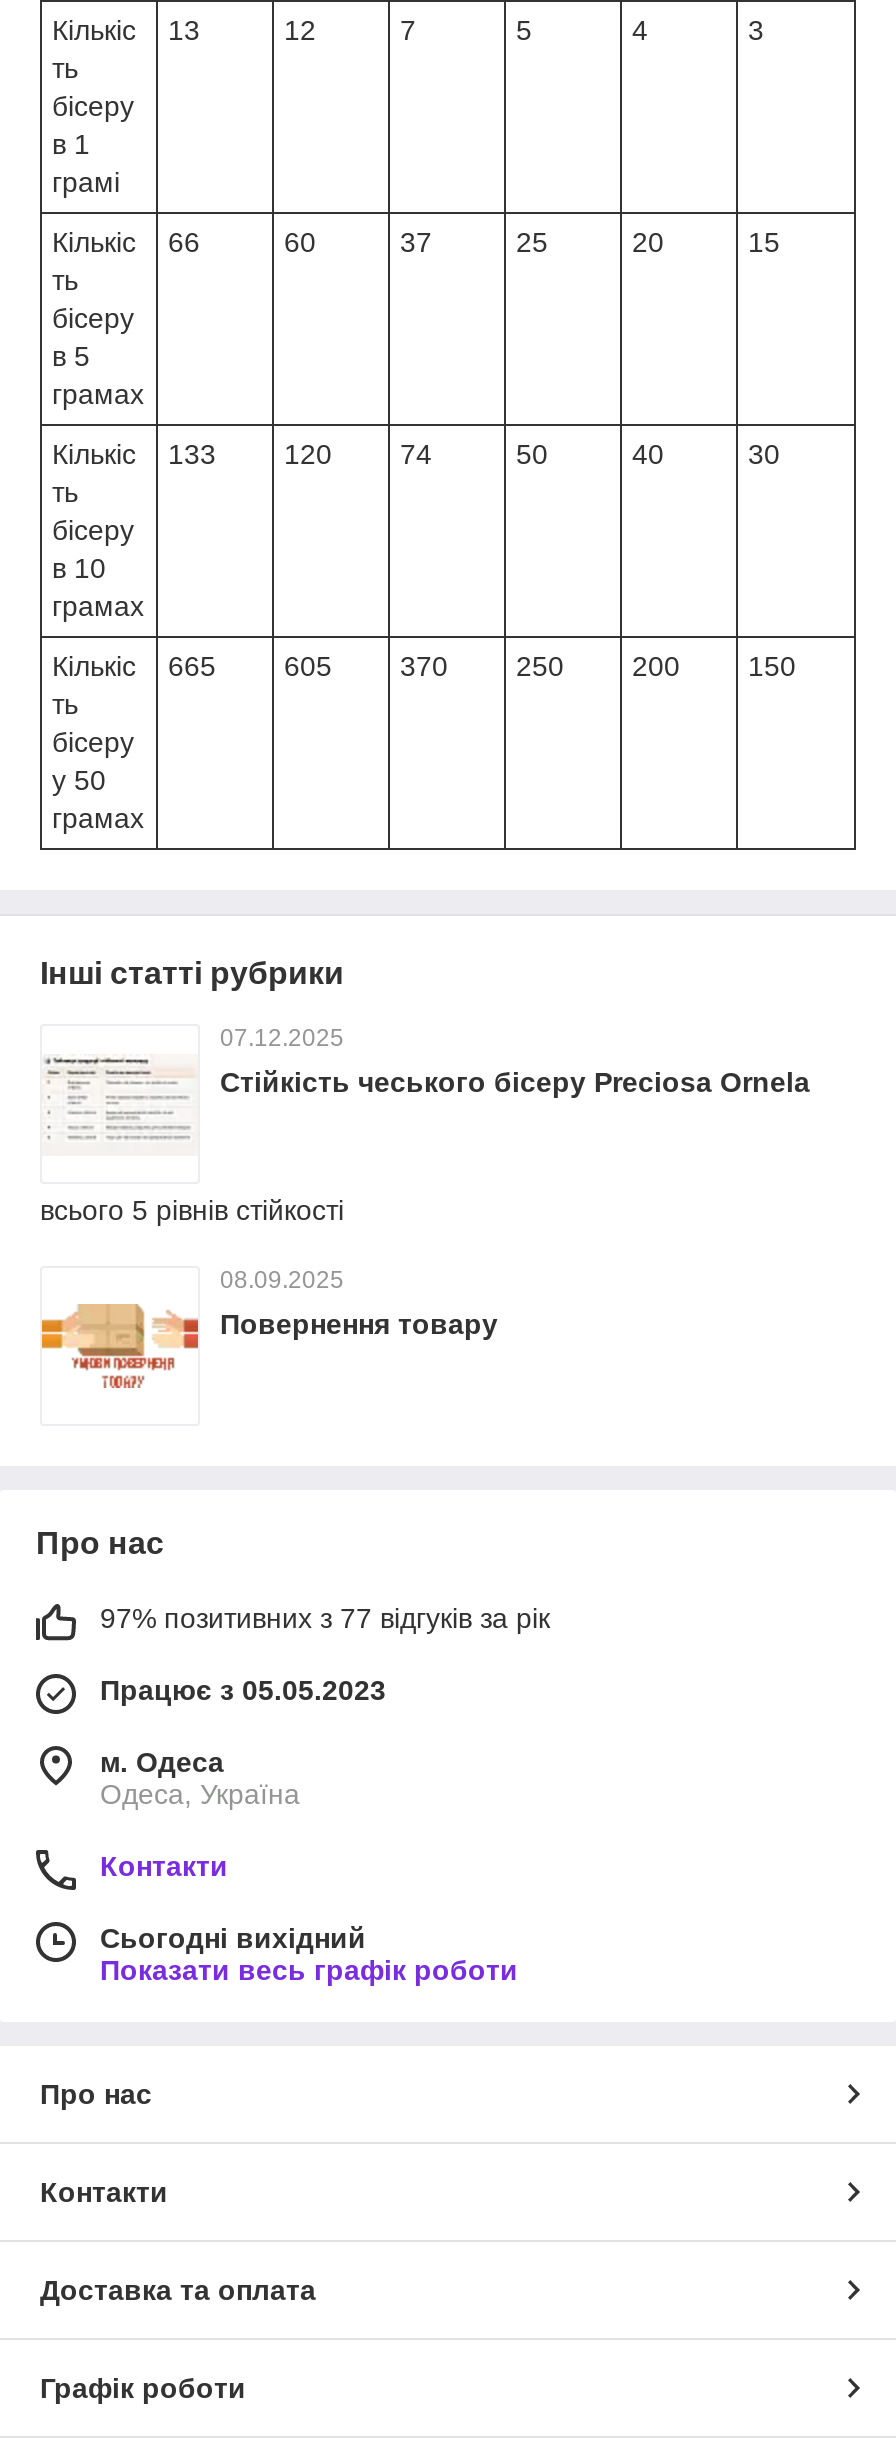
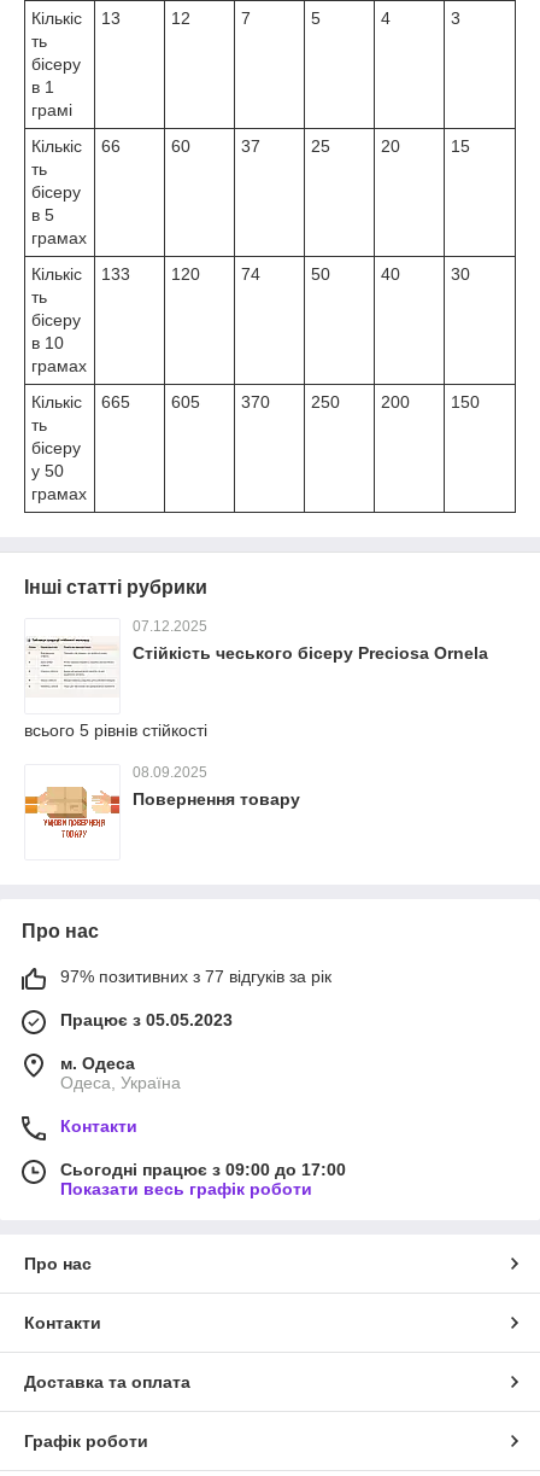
[100,1922,366,1954] Сьогодні вихідний -> [60,1160,346,1179] Сьогодні працює з 09:00 до 17:00

